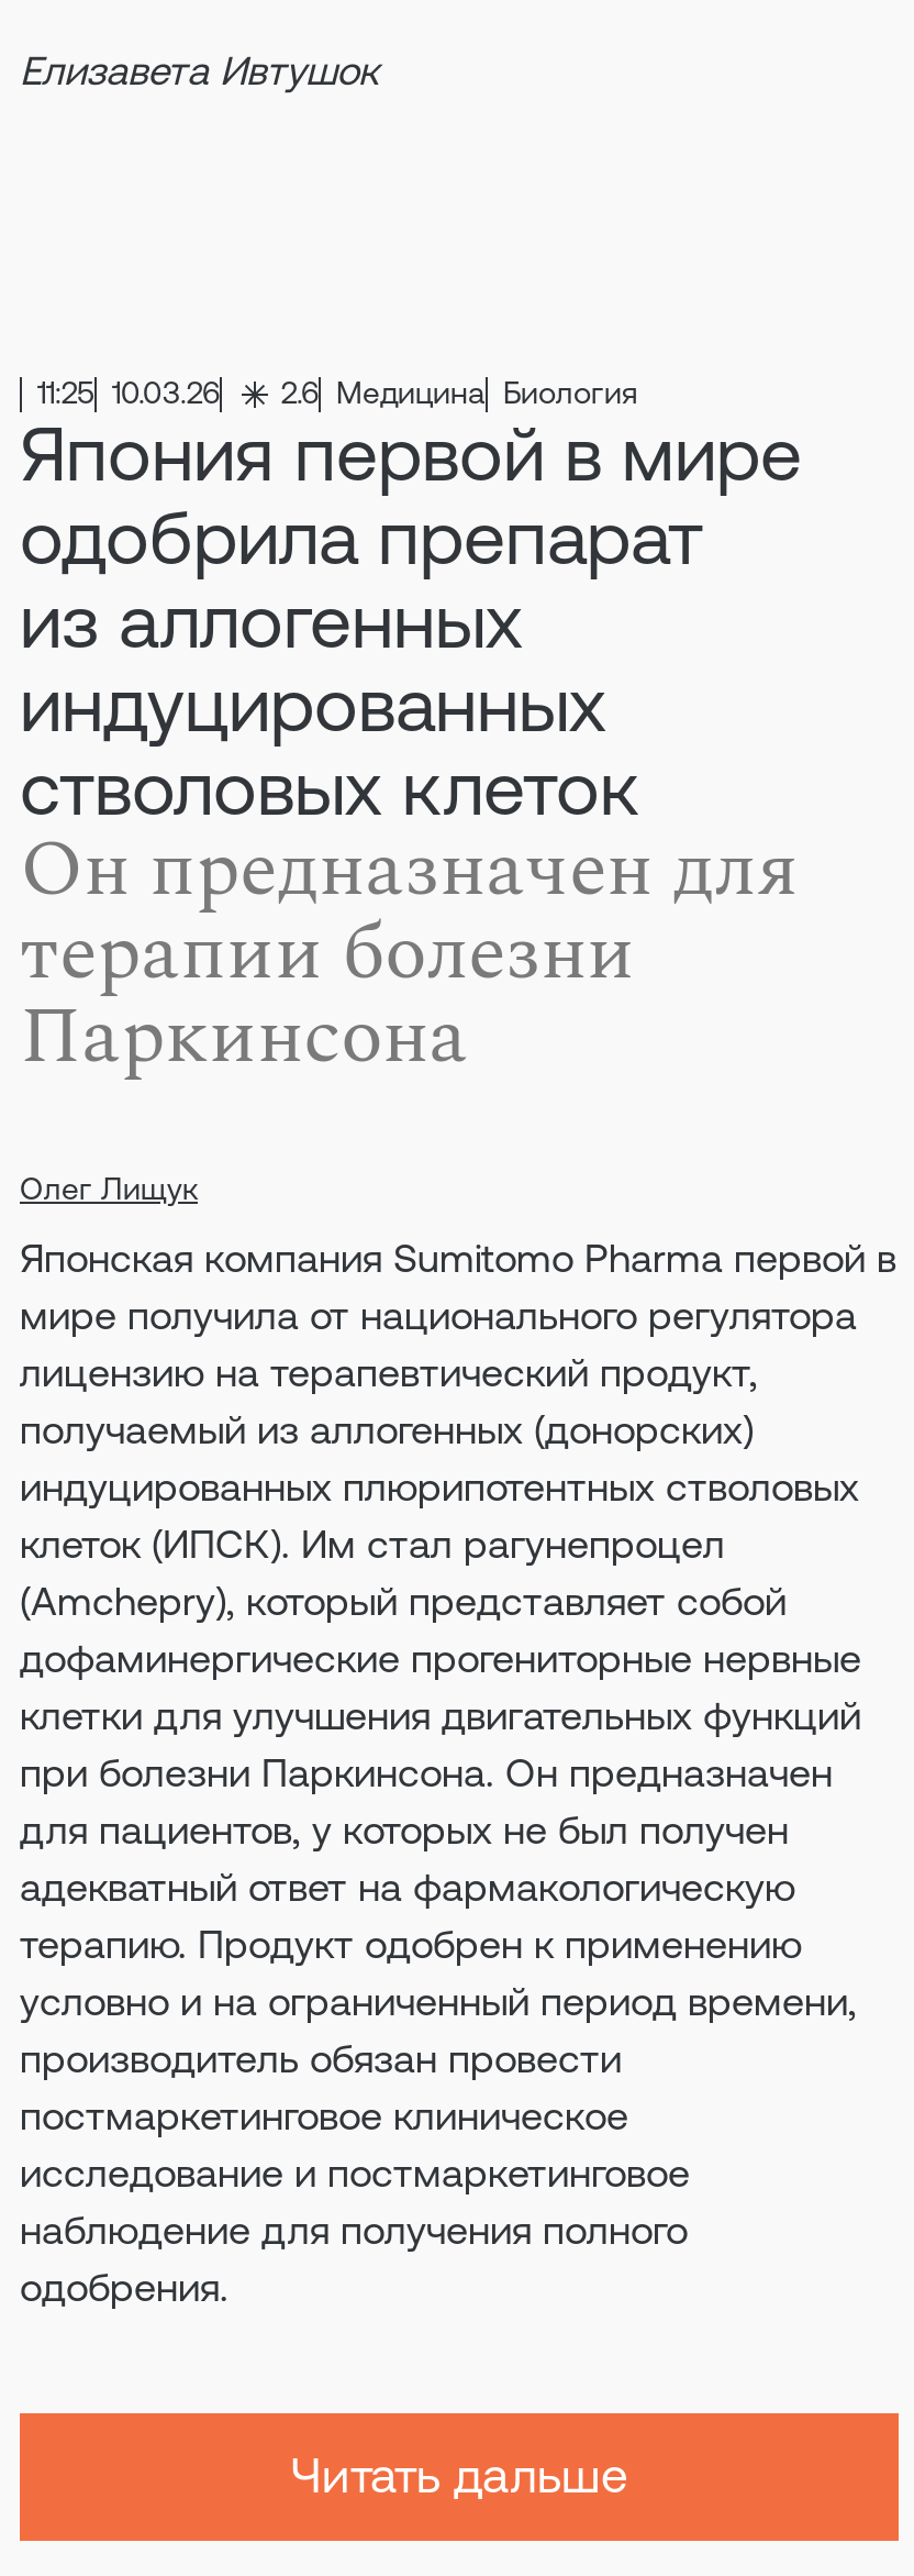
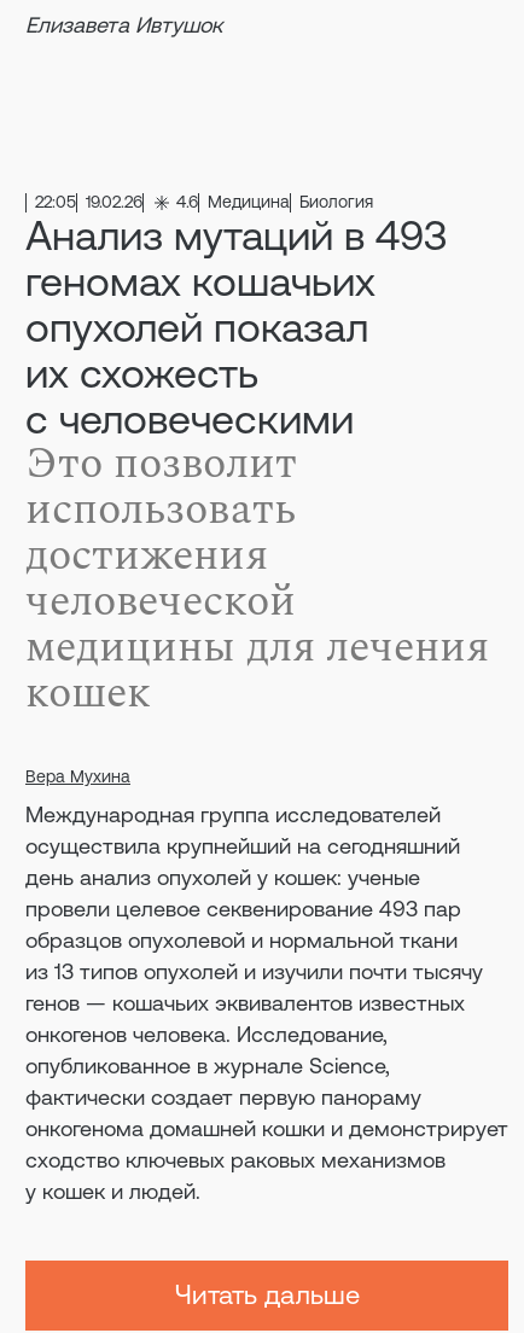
[20,375,802,1097] 11:25 10.03.26 | 2.6 Медицина Биология | Япония первой в мире | одобрила препарат | из аллогенных | индуцированных | стволовых клеток | Он предназначен для | терапии болезни | Паркинсона -> [25,192,489,726] 22:05 19.02.26 | 4.6 Медицина Биология | Анализ мутаций в 493 | геномах кошачьих | опухолей показал | их схожесть | с человеческими | Это позволит | использовать | достижения | человеческой | медицины для лечения | кошек
[20,1170,198,1205] Олег Лищук -> [25,766,130,785] Вера Мухина
[20,1234,896,2309] Японская компания Sumitomo Pharma первой в | мире получила от национального регулятора | лицензию на терапевтический продукт, | получаемый из аллогенных (донорских) | индуцированных плюрипотентных стволовых | клеток (ИПСК). Им стал рагунепроцел | (Amchepry), который представляет собой | дофаминергические прогениторные нервные | клетки для улучшения двигательных функций | при болезни Паркинсона. Он предназначен | для пациентов, у которых не был получен | адекватный ответ на фармакологическую | терапию. Продукт одобрен к применению | условно и на ограниченный период времени, | производитель обязан провести | постмаркетинговое клиническое | исследование и постмаркетинговое | наблюдение для получения полного | одобрения. -> [25,801,508,1203] Международная группа исследователей | осуществила крупнейший на сегодняшний | день анализ опухолей у кошек: ученые | провели целевое секвенирование 493 пар | образцов опухолевой и нормальной ткани | из 13 типов опухолей и изучили почти тысячу | генов — кошачьих эквивалентов известных | онкогенов человека. Исследование, | опубликованное в журнале Science, | фактически создает первую панораму | онкогенома домашней кошки и демонстрирует | сходство ключевых раковых механизмов | у кошек и людей.

